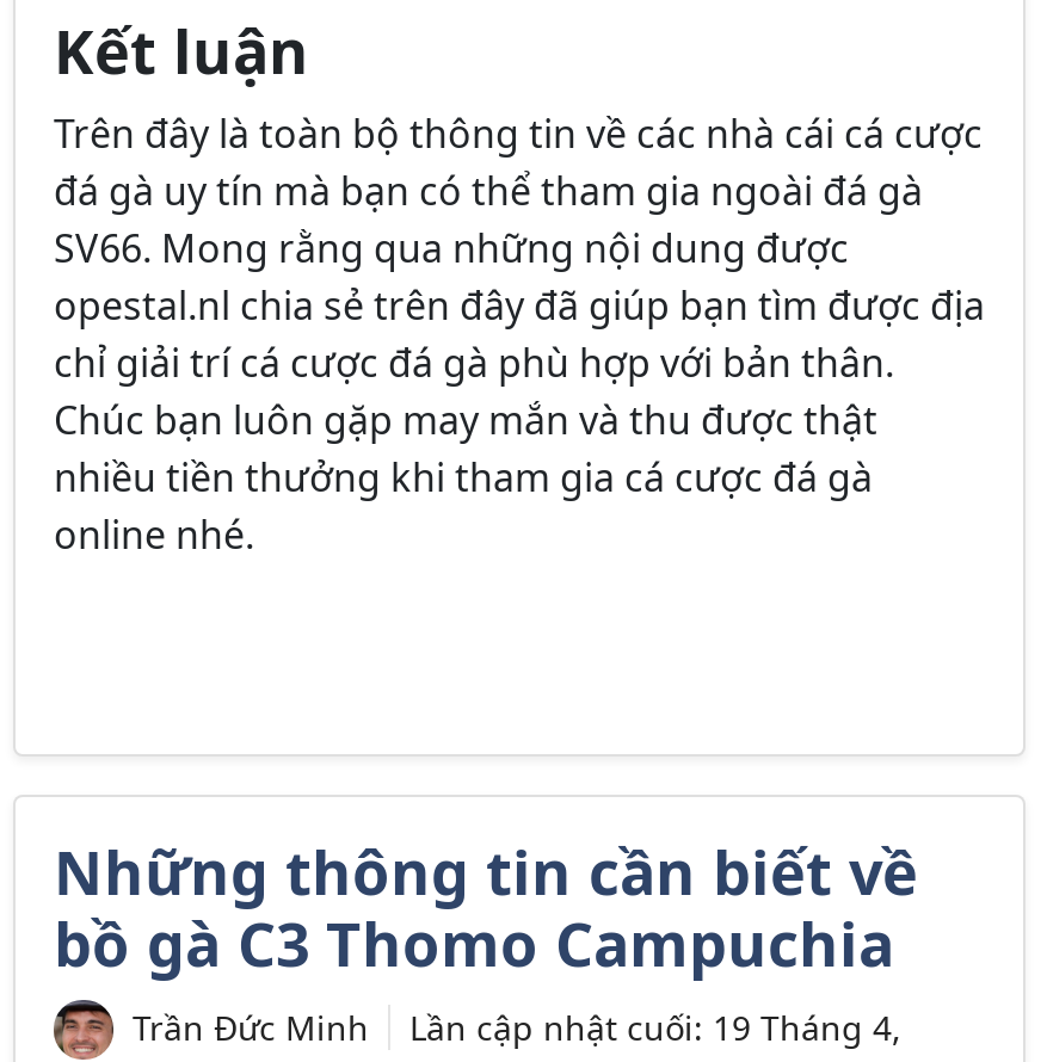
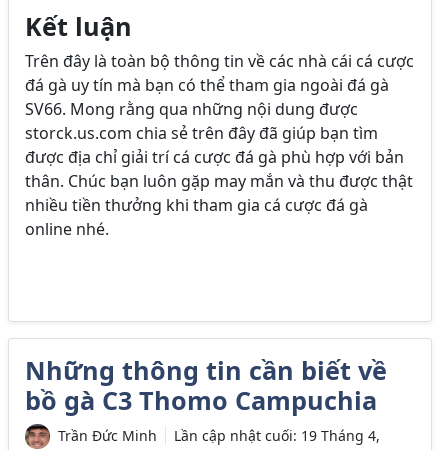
[54,279,985,446] opestal.nl chia sẻ trên đây đã giúp bạn tìm được địa | chỉ giải trí cá cược đá gà phù hợp với bản thân. | Chúc bạn luôn gặp may mắn và thu được thật -> [25,122,413,192] storck.us.com chia sẻ trên đây đã giúp bạn tìm | được địa chỉ giải trí cá cược đá gà phù hợp với bản | thân. Chúc bạn luôn gặp may mắn và thu được thật

